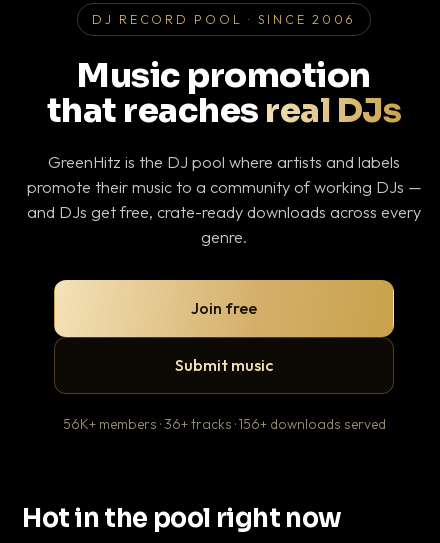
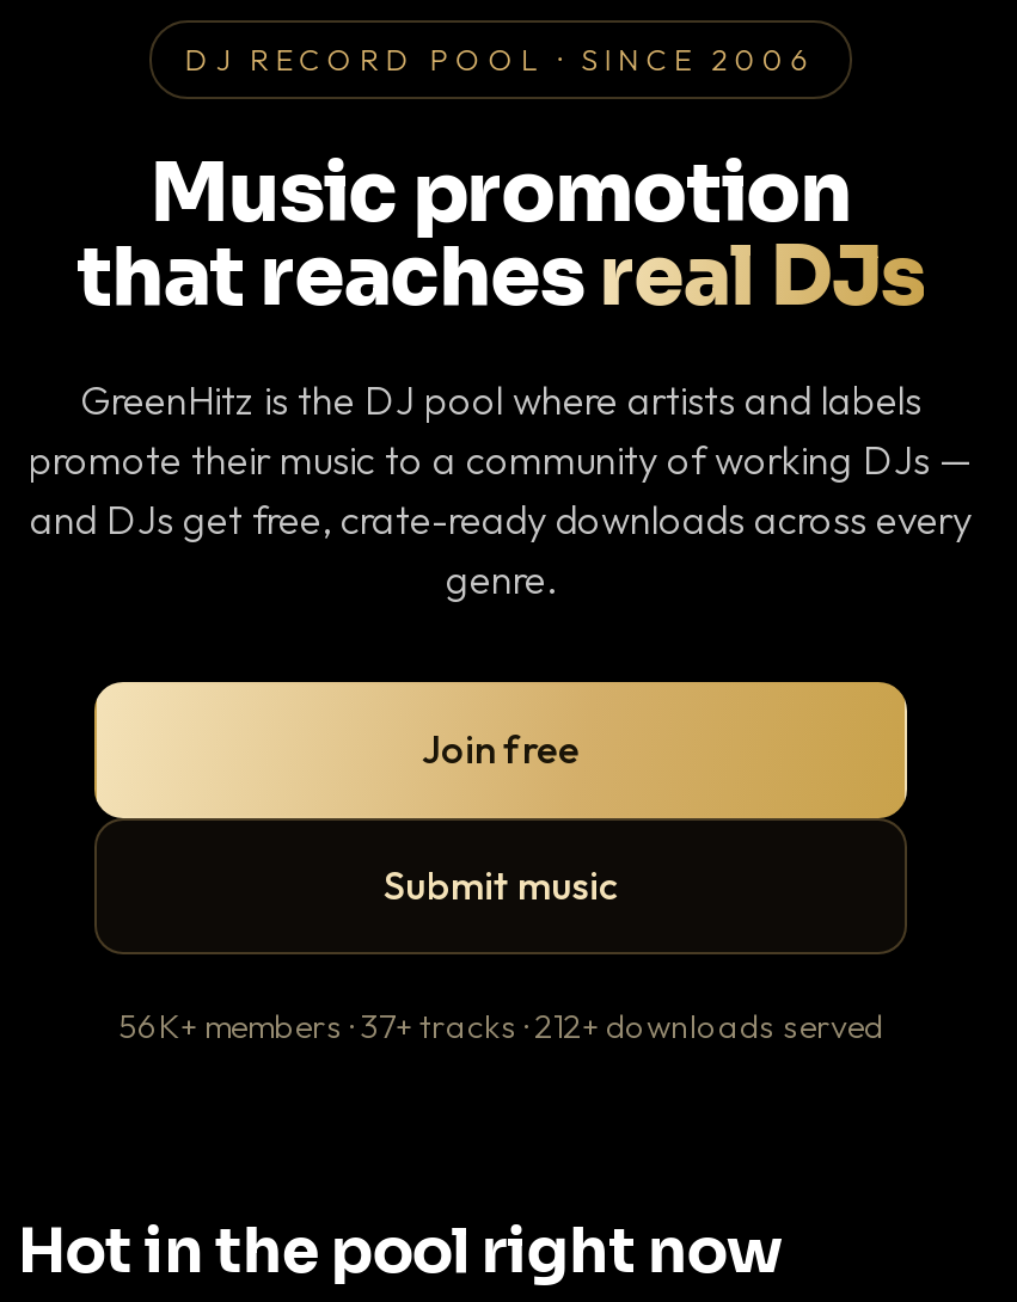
[62,415,385,433] 56K+ members · 36+ tracks · 156+ downloads served -> [118,1005,883,1048] 56K+ members · 37+ tracks · 212+ downloads served

